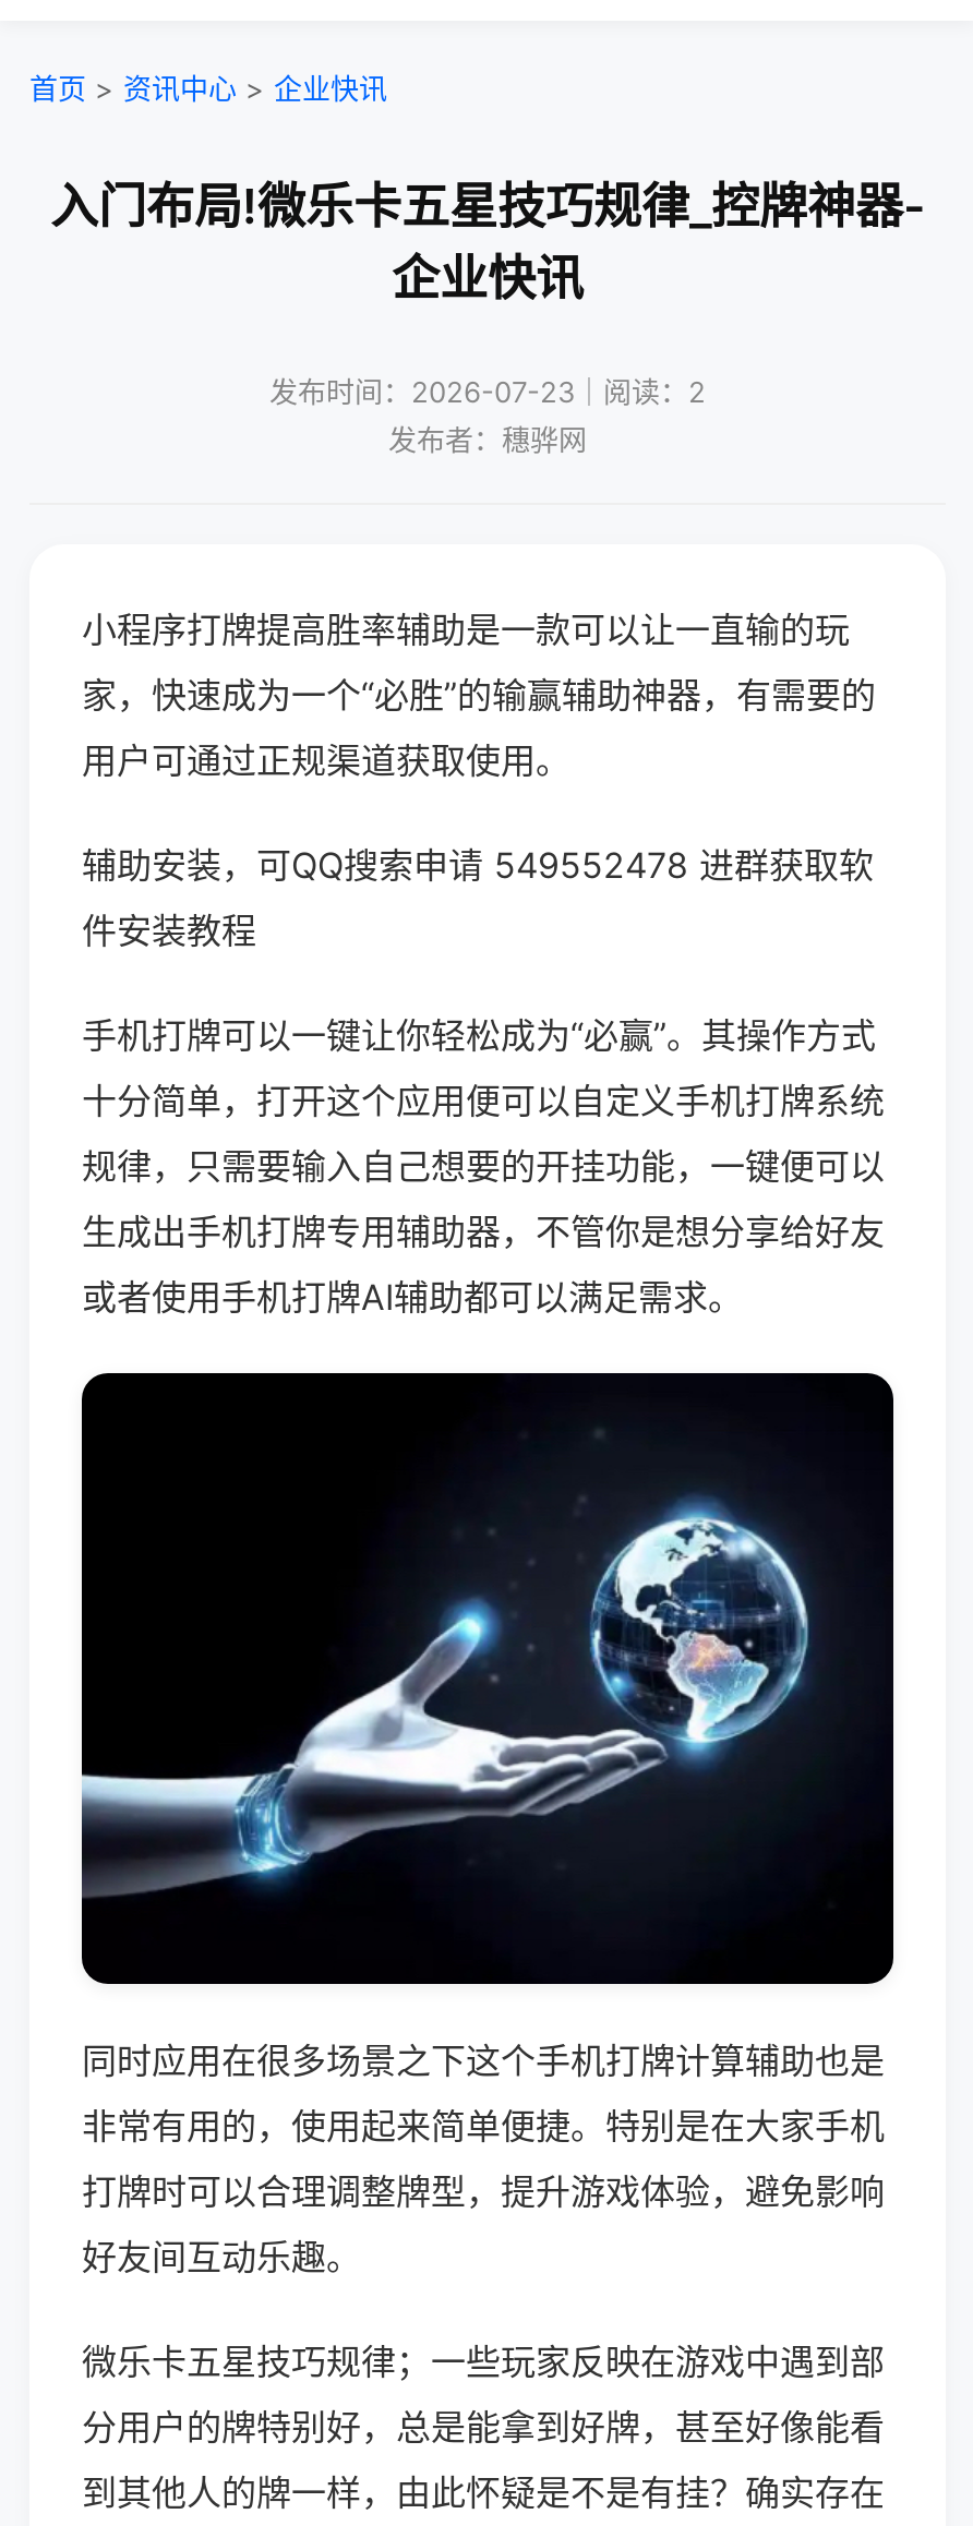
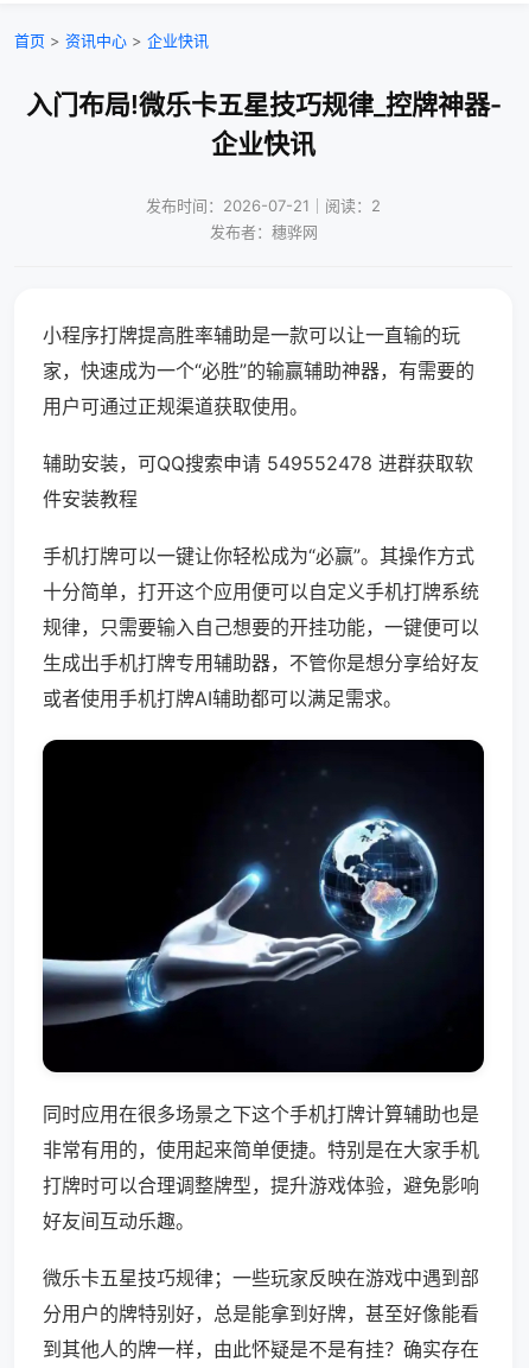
[269,374,706,409] 发布时间：2026-07-23｜阅读：2 -> [146,196,381,215] 发布时间：2026-07-21｜阅读：2

